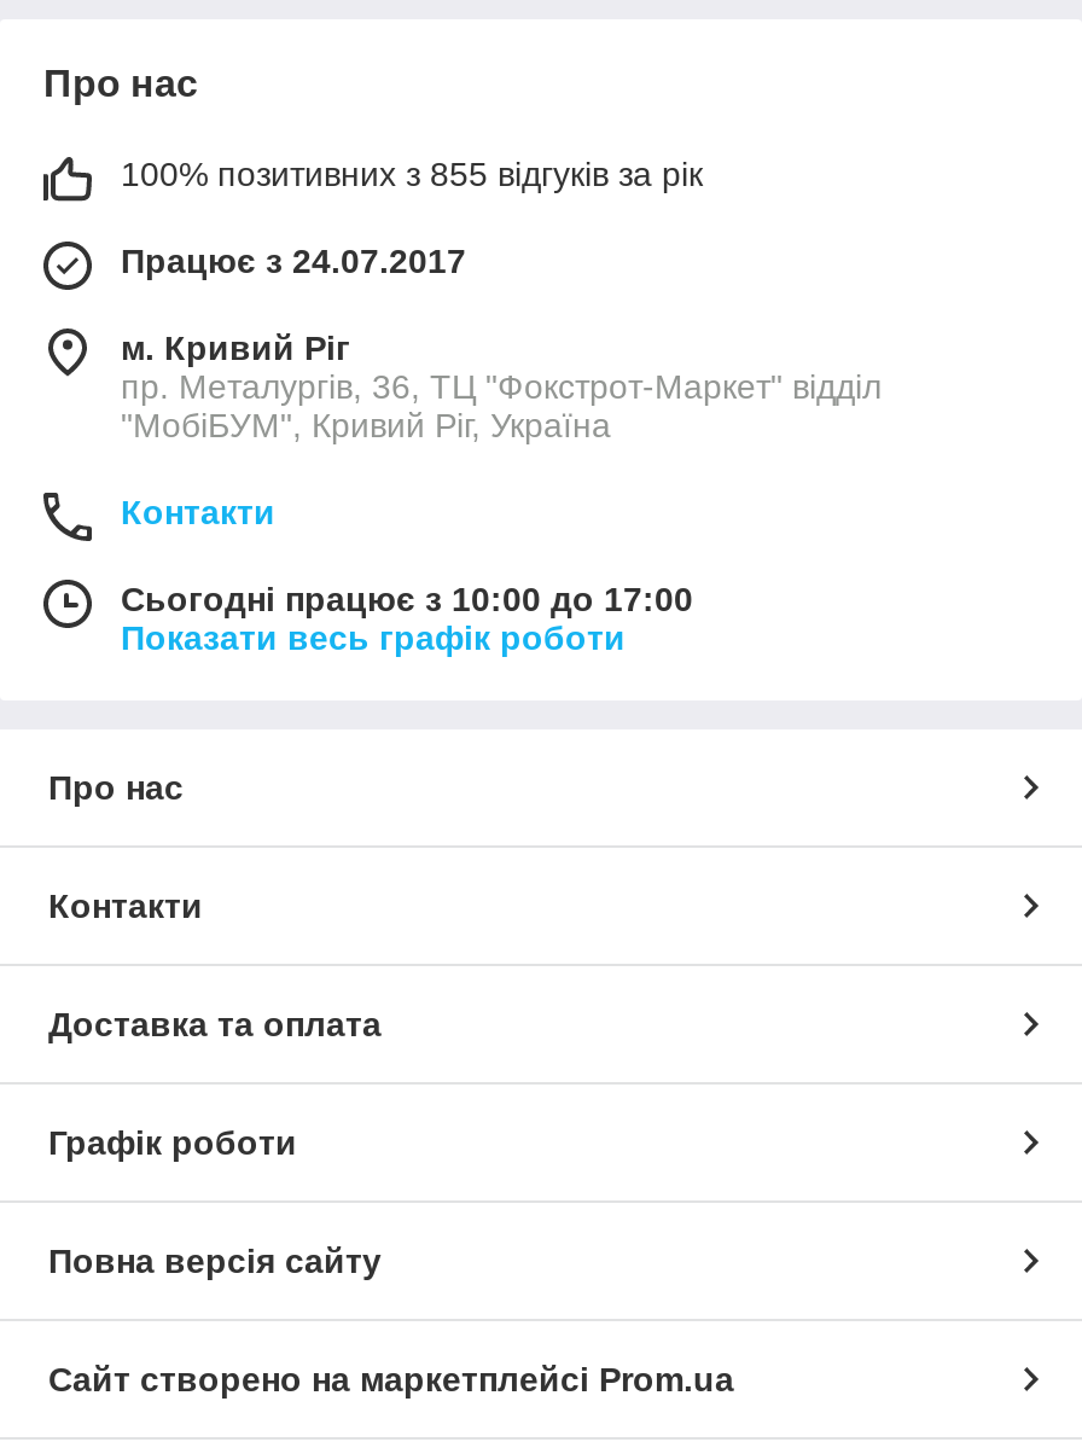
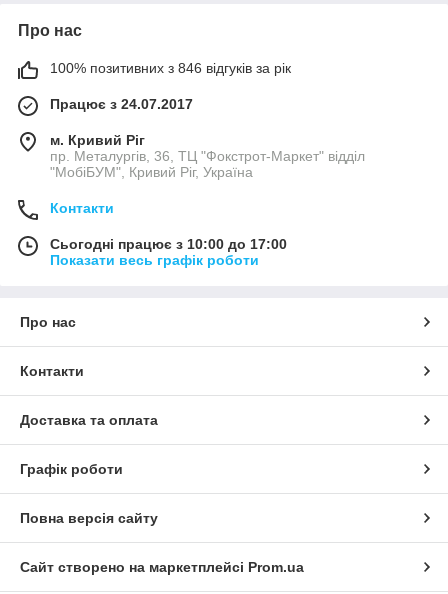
[121,154,703,192] 100% позитивних з 855 відгуків за рік -> [50,60,291,76] 100% позитивних з 846 відгуків за рік

